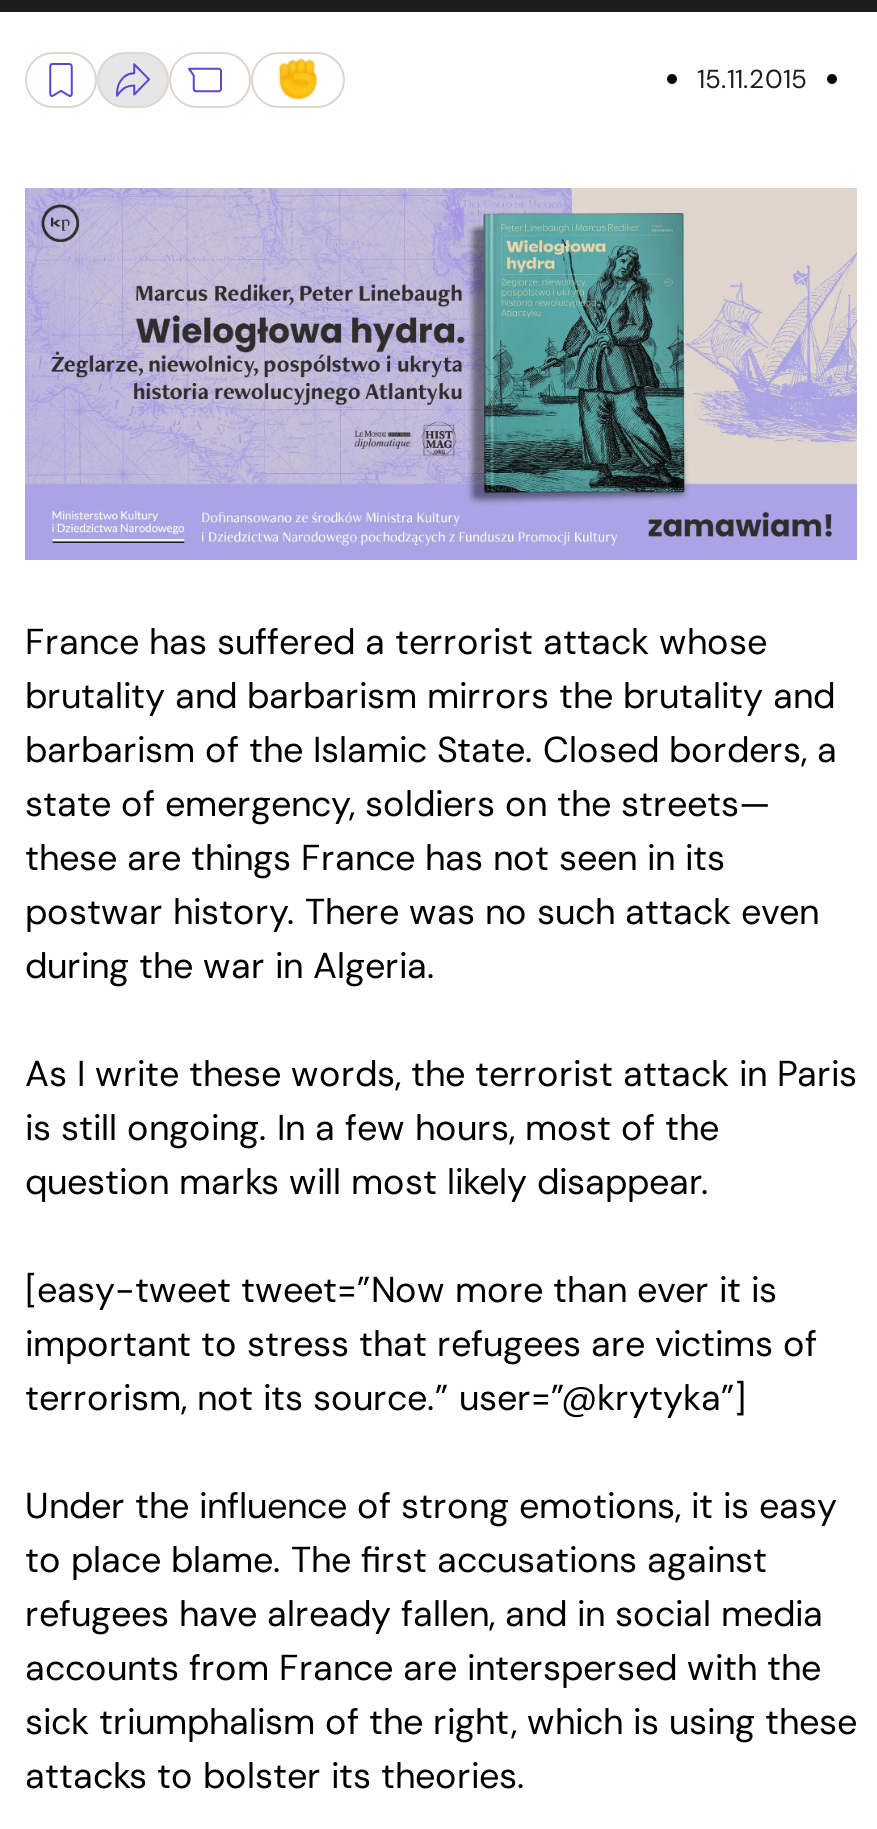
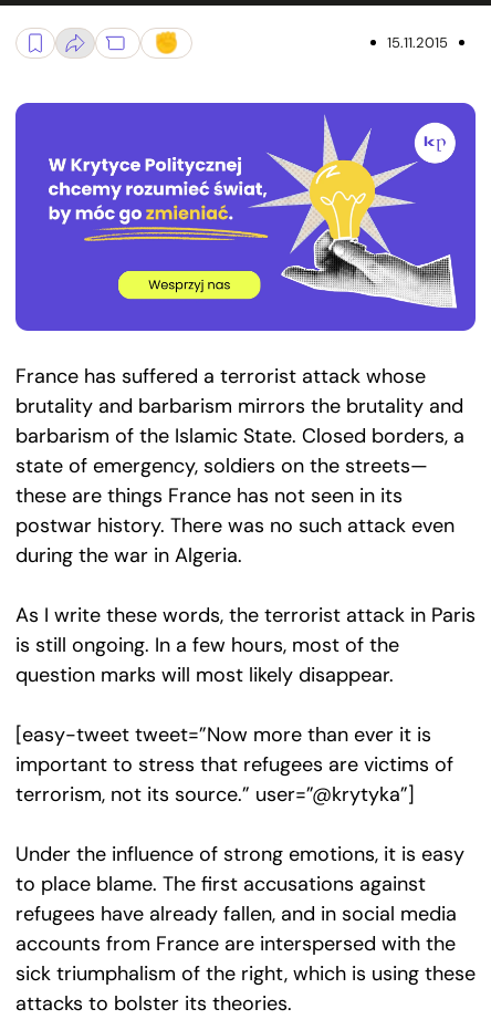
[27,188,857,562] [image] -> [15,102,477,331] [image]

